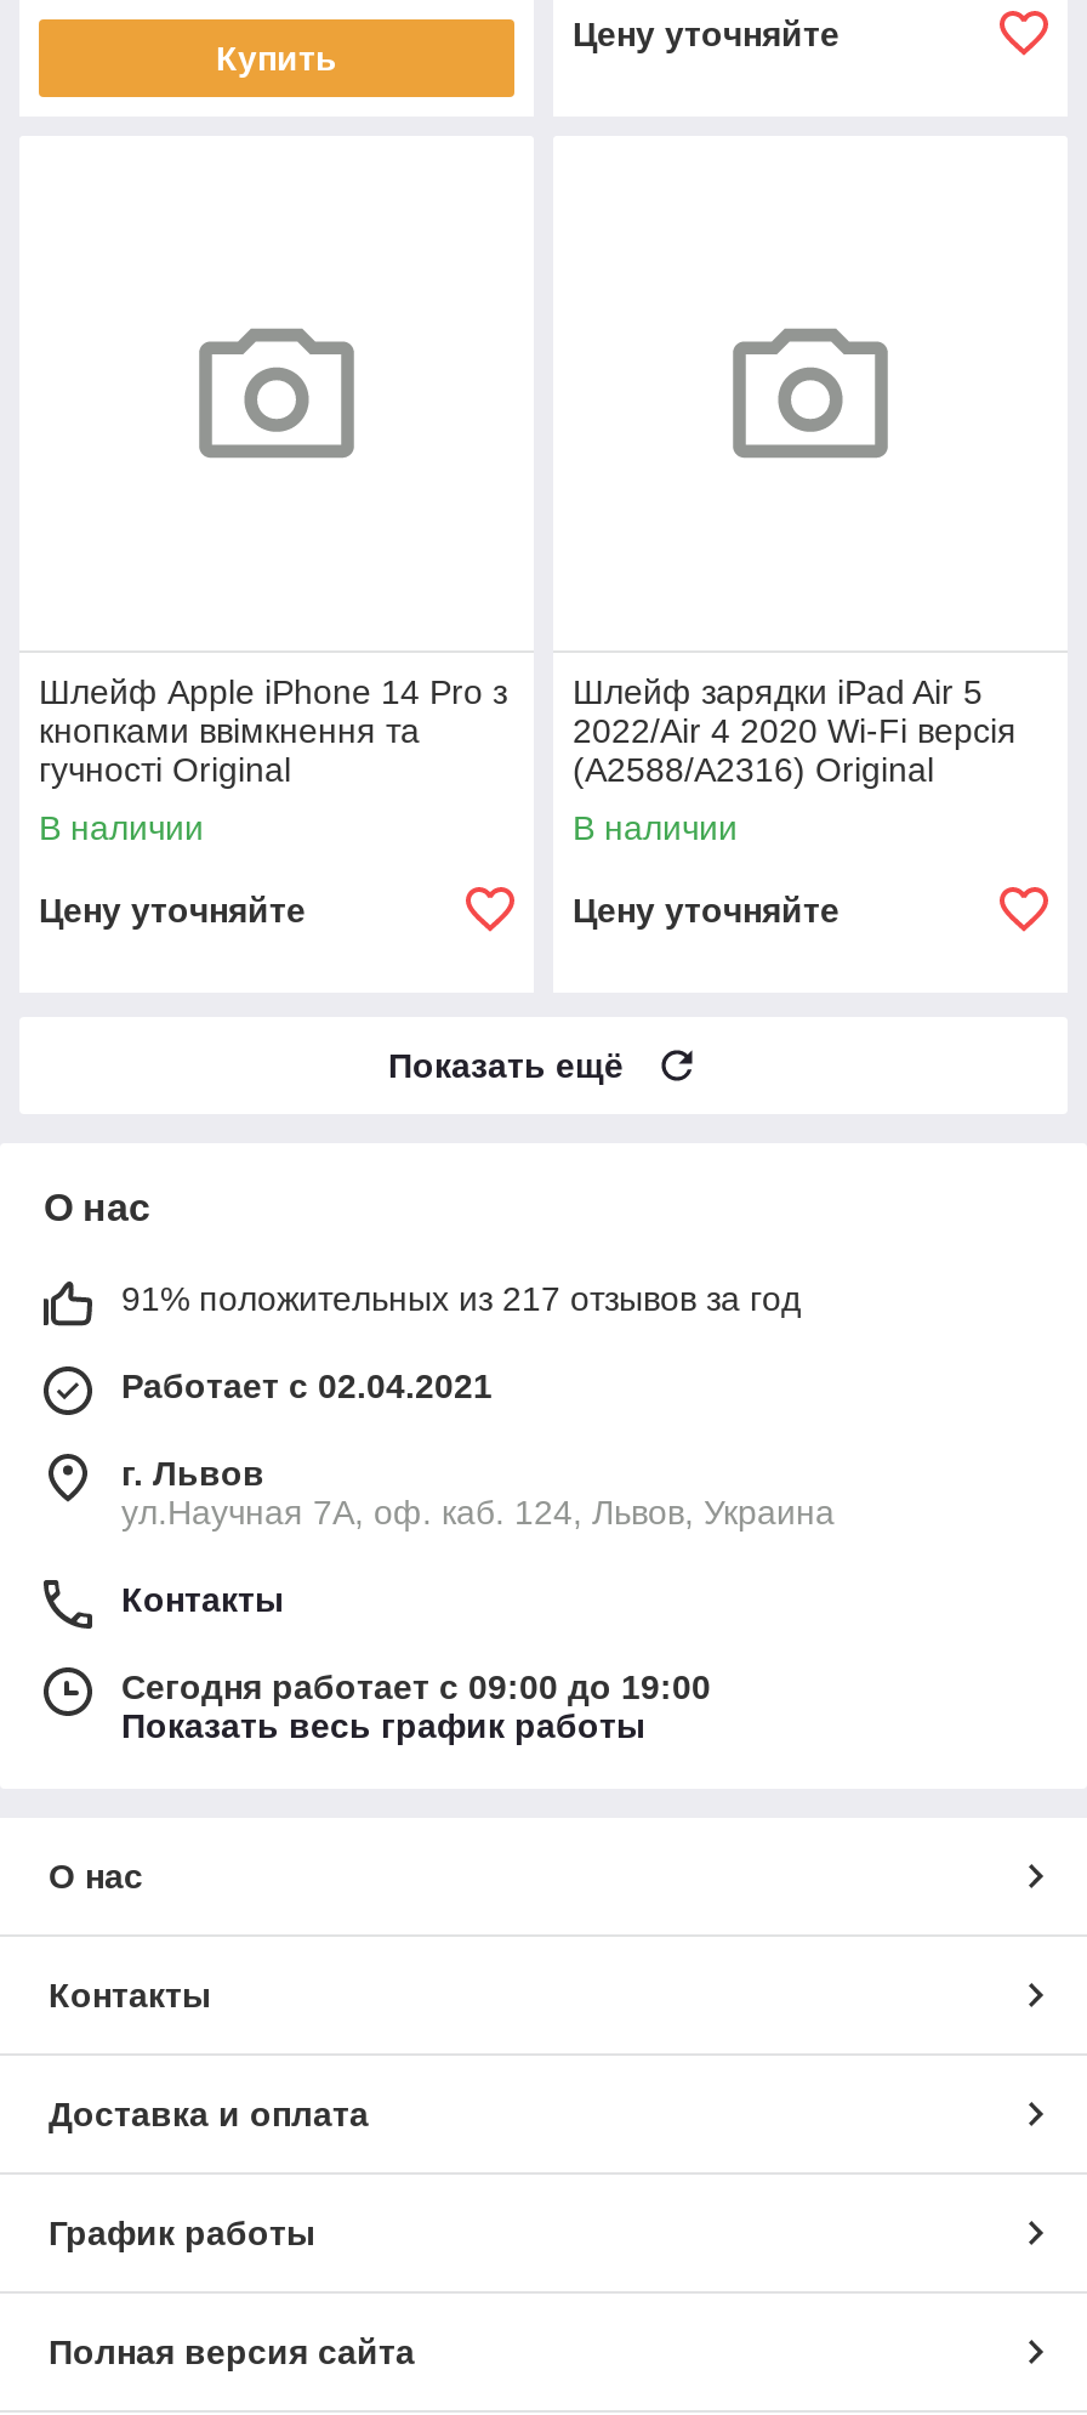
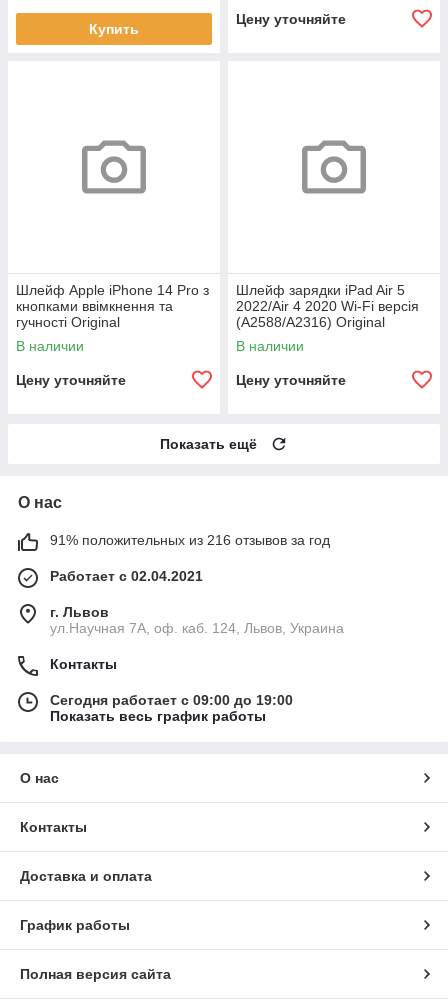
[121,1279,801,1318] 91% положительных из 217 отзывов за год -> [50,532,330,548] 91% положительных из 216 отзывов за год

